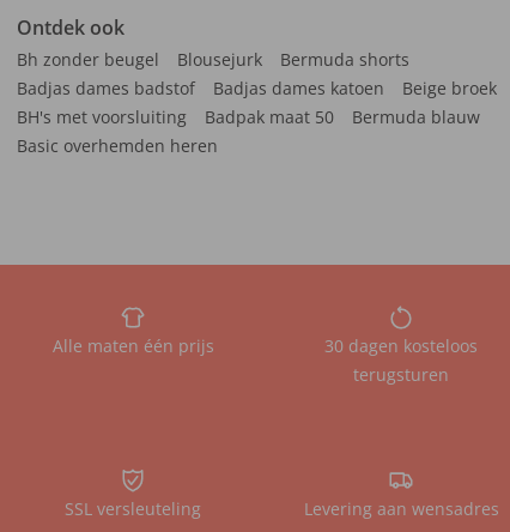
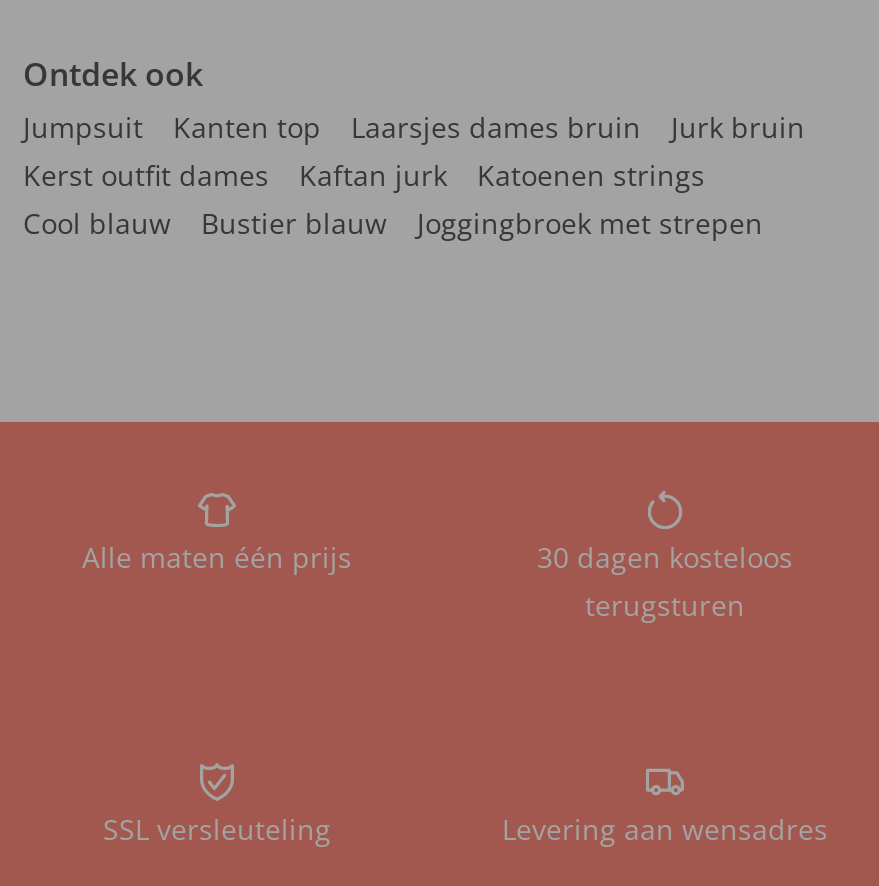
[17,48,497,157] Bh zonder beugel | Blousejurk | Bermuda shorts | Badjas dames badstof | Badjas dames katoen | Beige broek | BH's met voorsluiting | Badpak maat 50 | Bermuda blauw | Basic overhemden heren -> [23,108,805,242] Jumpsuit | Kanten top | Laarsjes dames bruin | Jurk bruin | Kerst outfit dames | Kaftan jurk | Katoenen strings | Cool blauw | Bustier blauw | Joggingbroek met strepen

